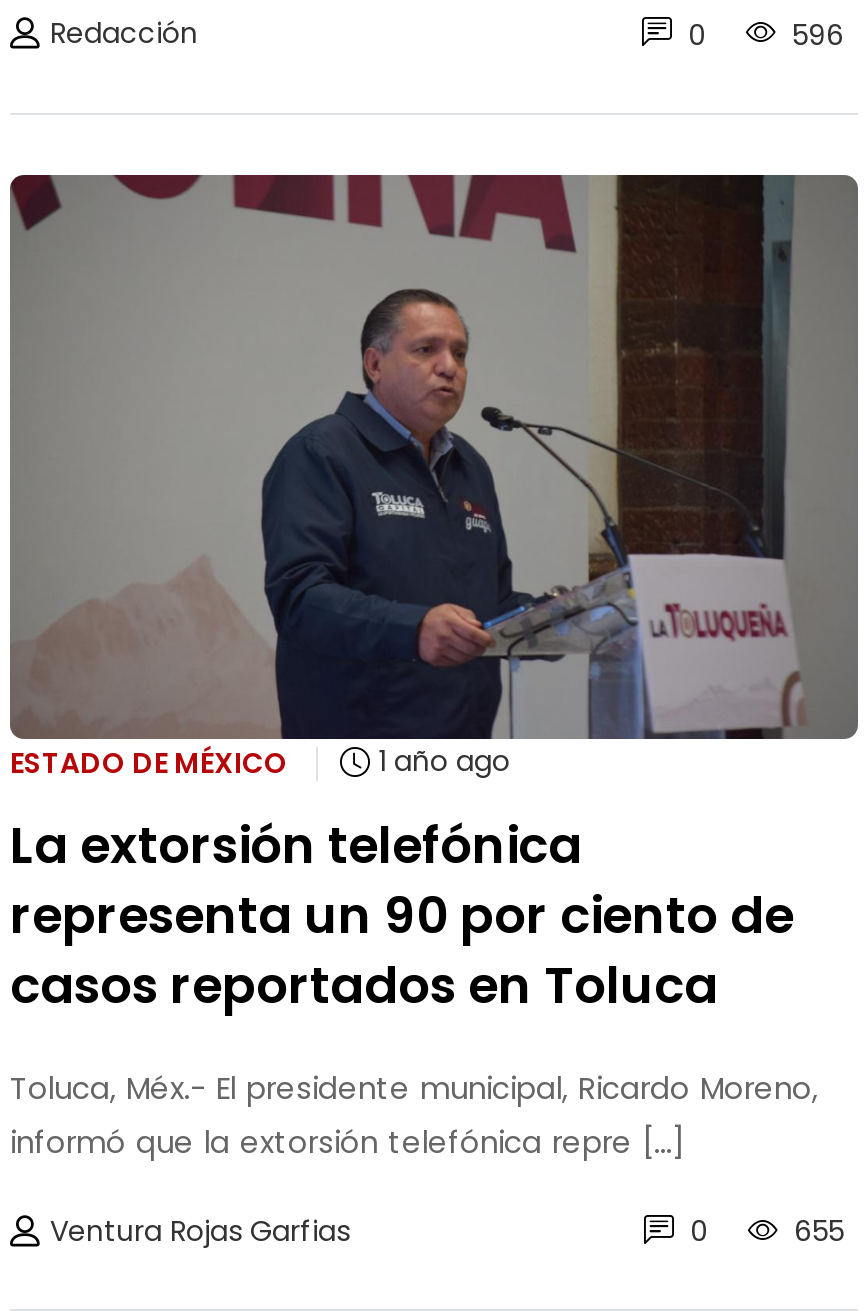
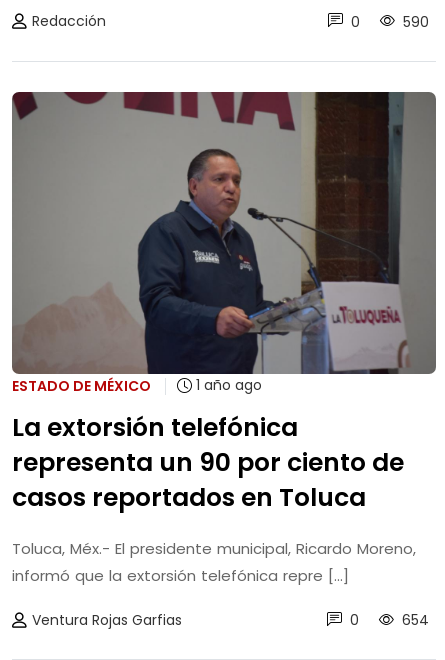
[680,14,844,54] 0 596 -> [347,12,429,32] 0 590
[682,1211,844,1251] 0 655 -> [346,610,429,630] 0 654

